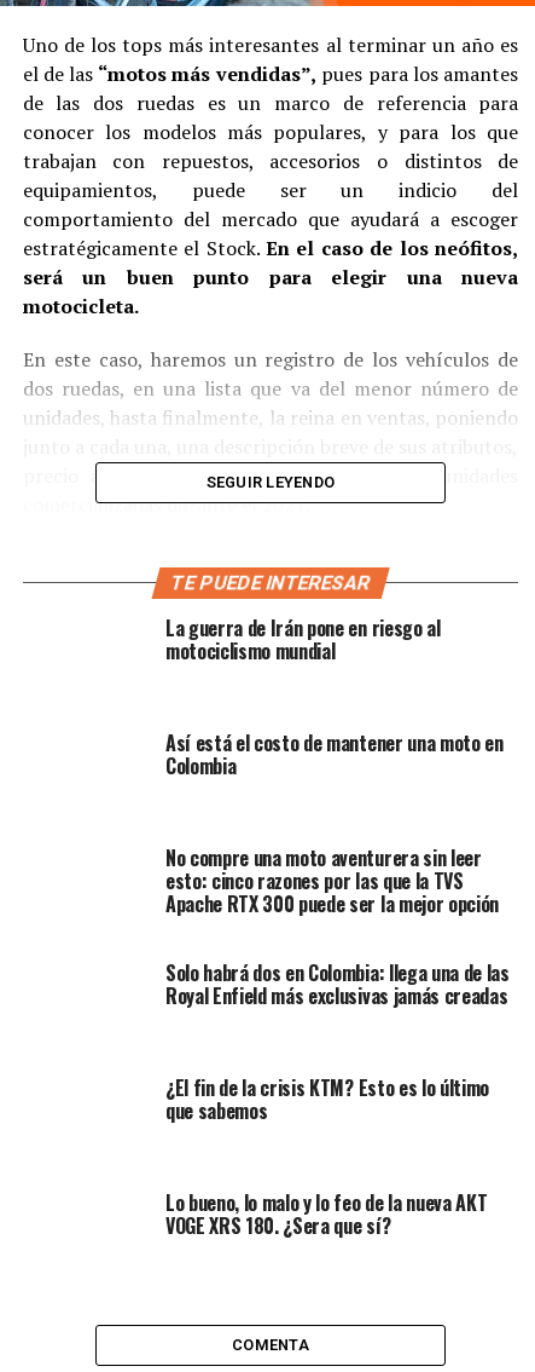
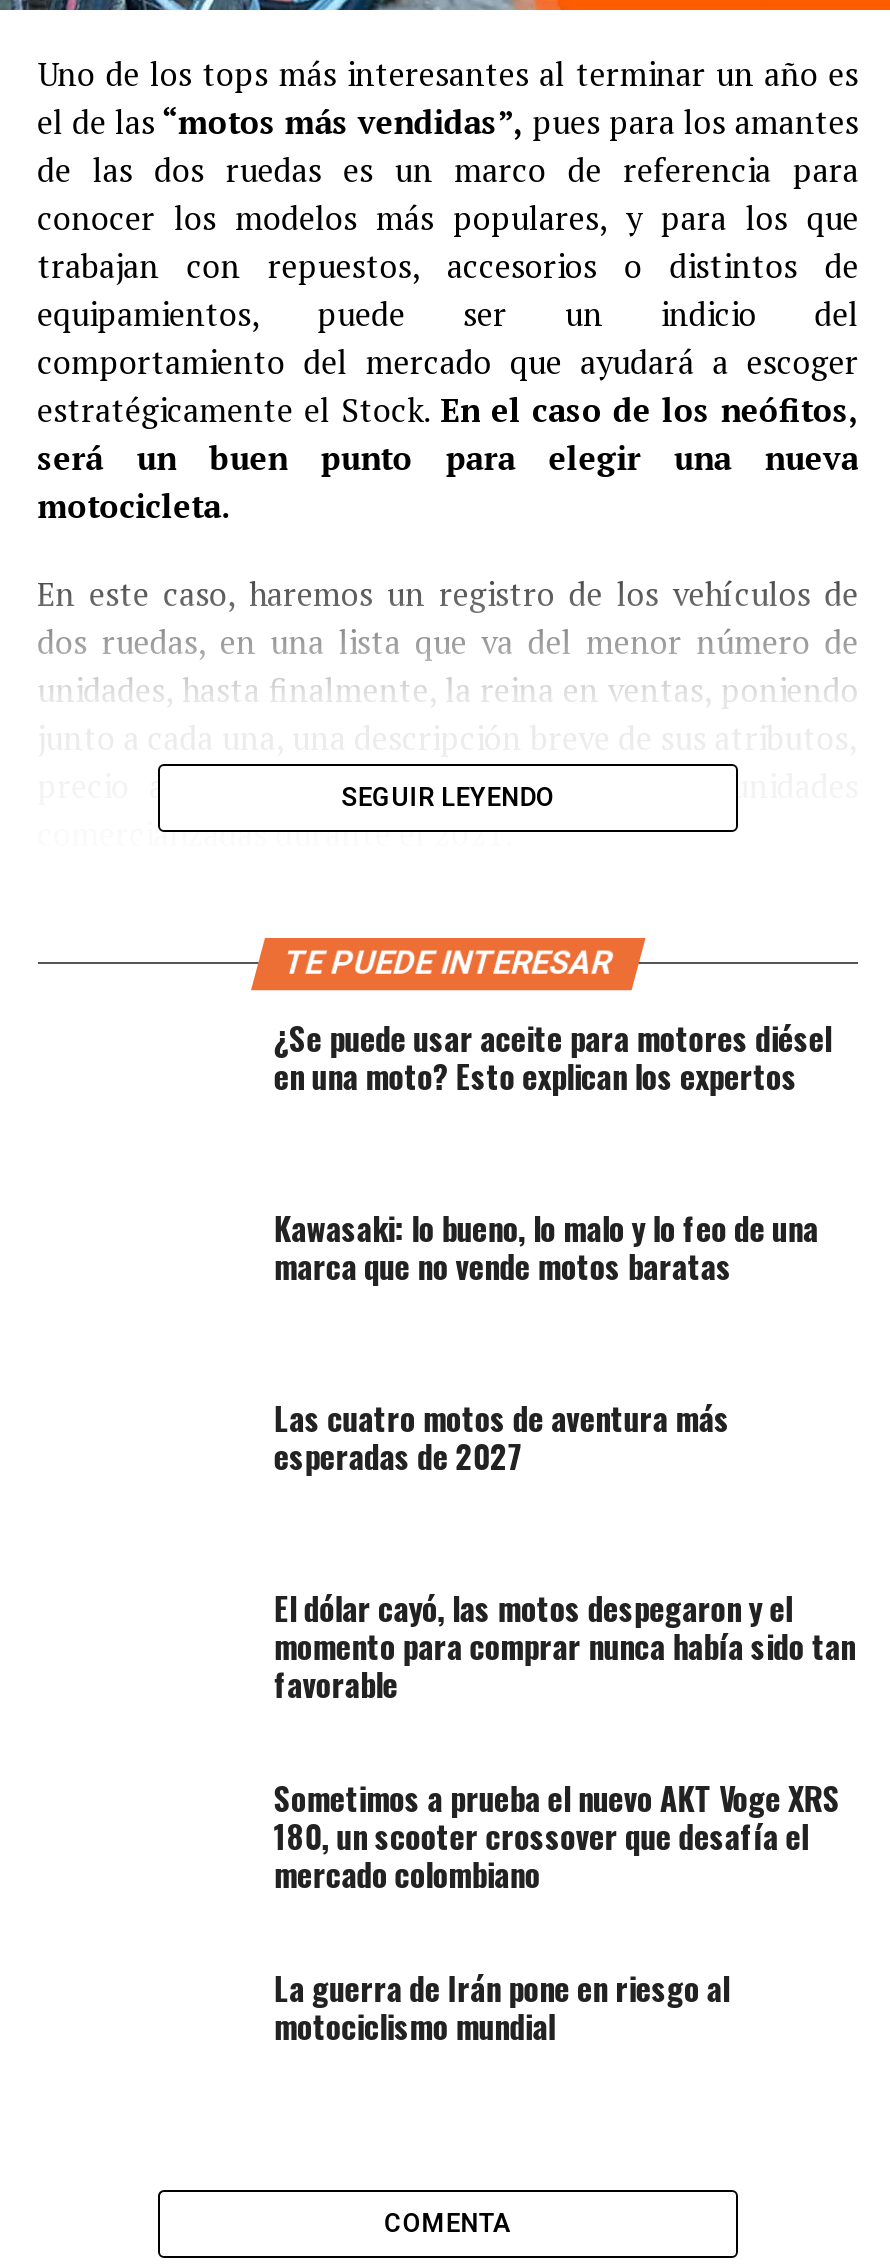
none -> [274,1014,856,1898] ¿Se puede usar aceite para motores diésel | en una moto? Esto explican los expertos | Kawasaki: lo bueno, lo malo y lo feo de una | marca que no vende motos baratas | Las cuatro motos de aventura más | esperadas de 2027 | El dólar cayó, las motos despegaron y el | momento para comprar nunca había sido tan | favorable | Sometimos a prueba el nuevo AKT Voge XRS | 180, un scooter crossover que desafía el | mercado colombiano
moved [165,614,440,666] -> [274,1964,729,2050]: La guerra de Irán pone en riesgo al | motociclismo mundial
[165,729,509,1240] Así está el costo de mantener una moto en | Colombia | No compre una moto aventurera sin leer | esto: cinco razones por las que la TVS | Apache RTX 300 puede ser la mejor opción | Solo habrá dos en Colombia: llega una de las | Royal Enfield más exclusivas jamás creadas | ¿El fin de la crisis KTM? Esto es lo último | que sabemos | Lo bueno, lo malo y lo feo de la nueva AKT | VOGE XRS 180. ¿Sera que sí? -> none

